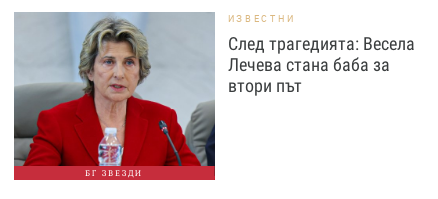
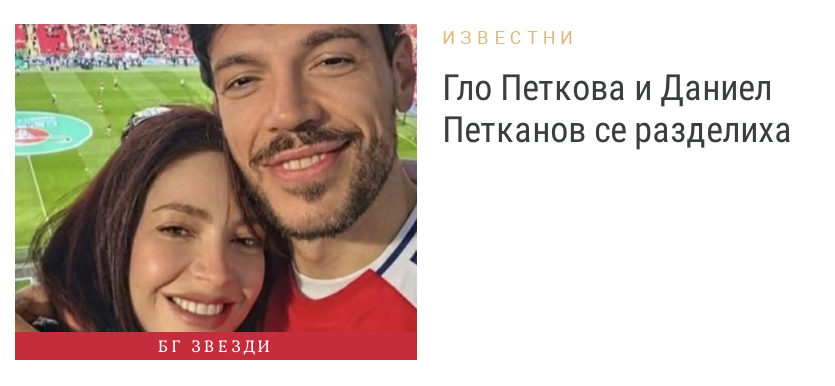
[14,12,415,167] [image] | След трагедията: Весела | Лечева стана баба за | втори път -> [13,22,792,334] [image] | Гло Петкова и Даниел | Петканов се разделиха

